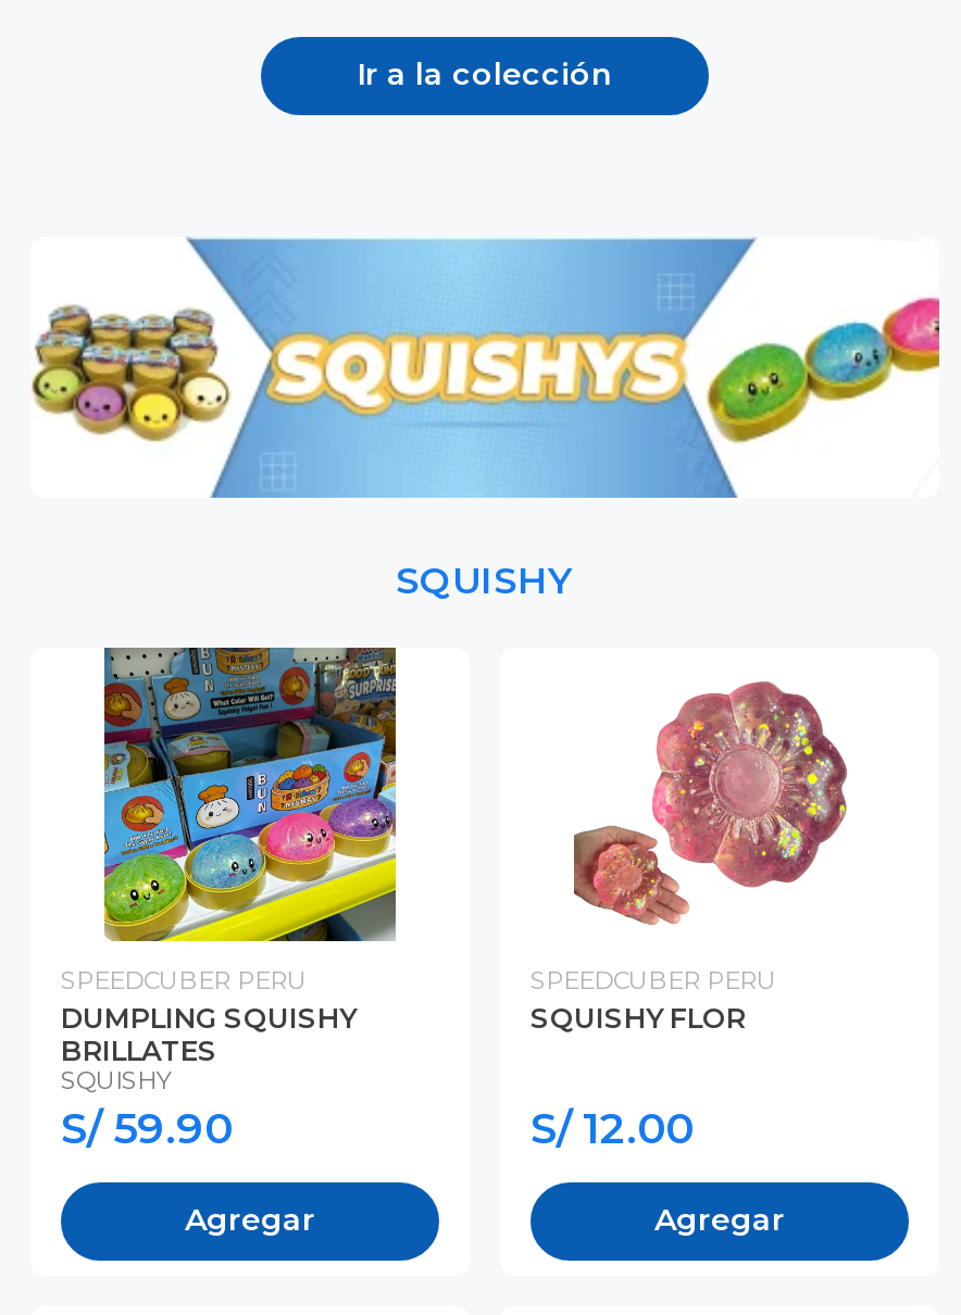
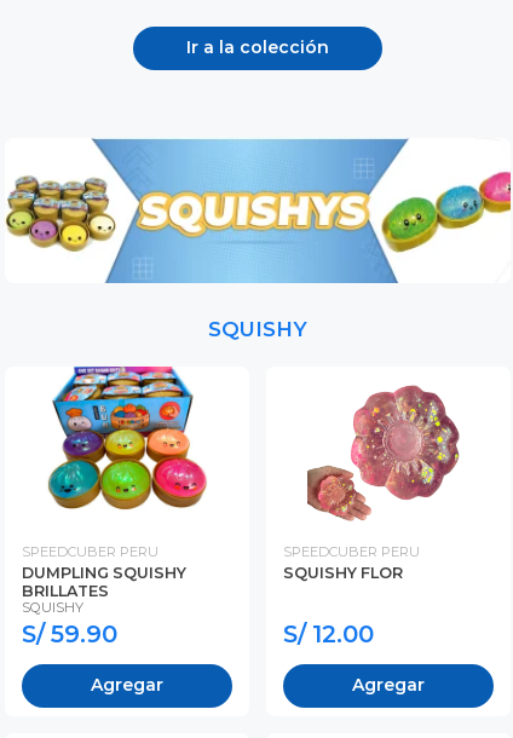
[102,646,398,943] [image] -> [46,365,208,530] [image]

